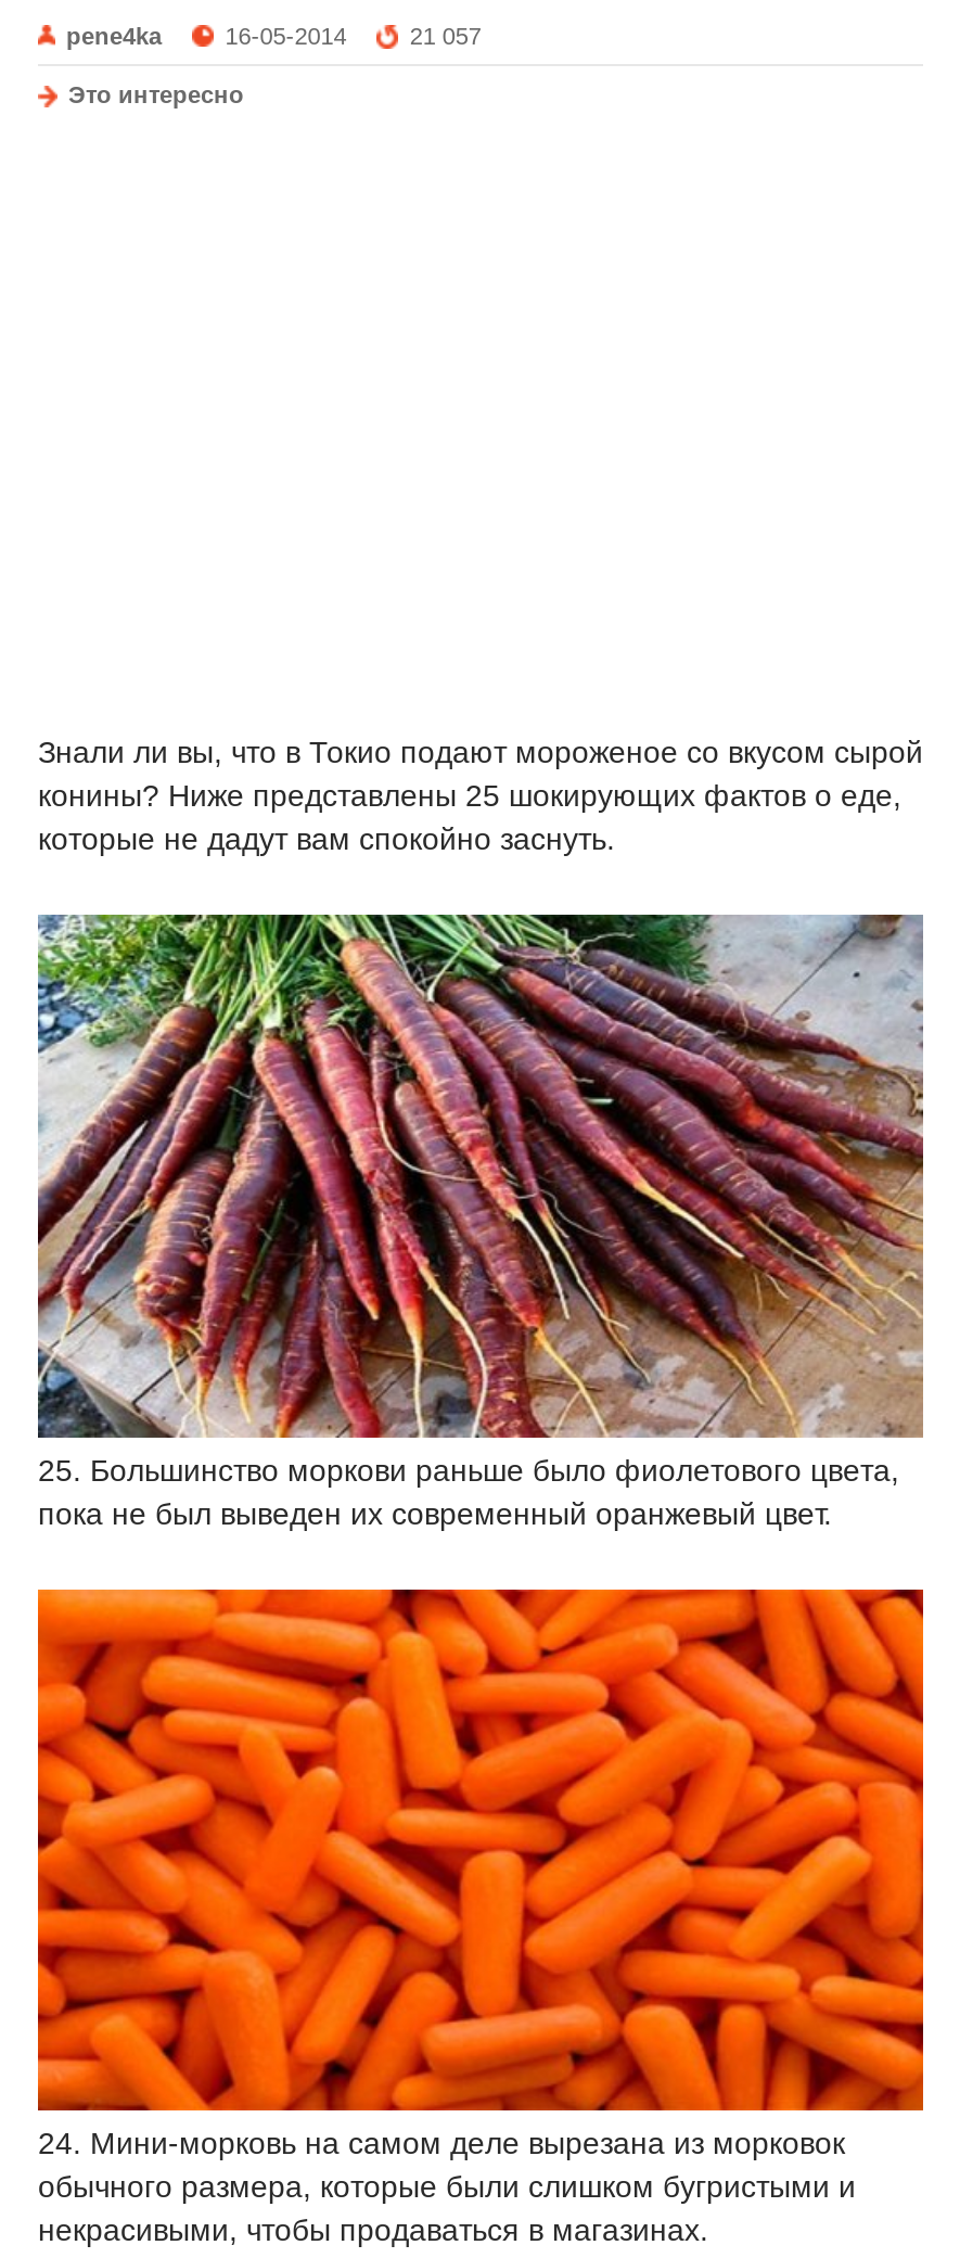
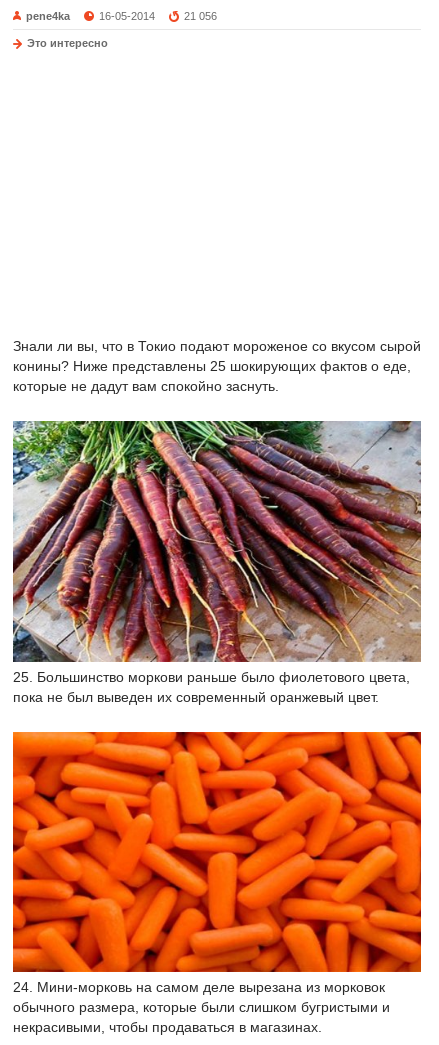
[410,23,481,49] 21 057 -> [184,10,217,22] 21 056

